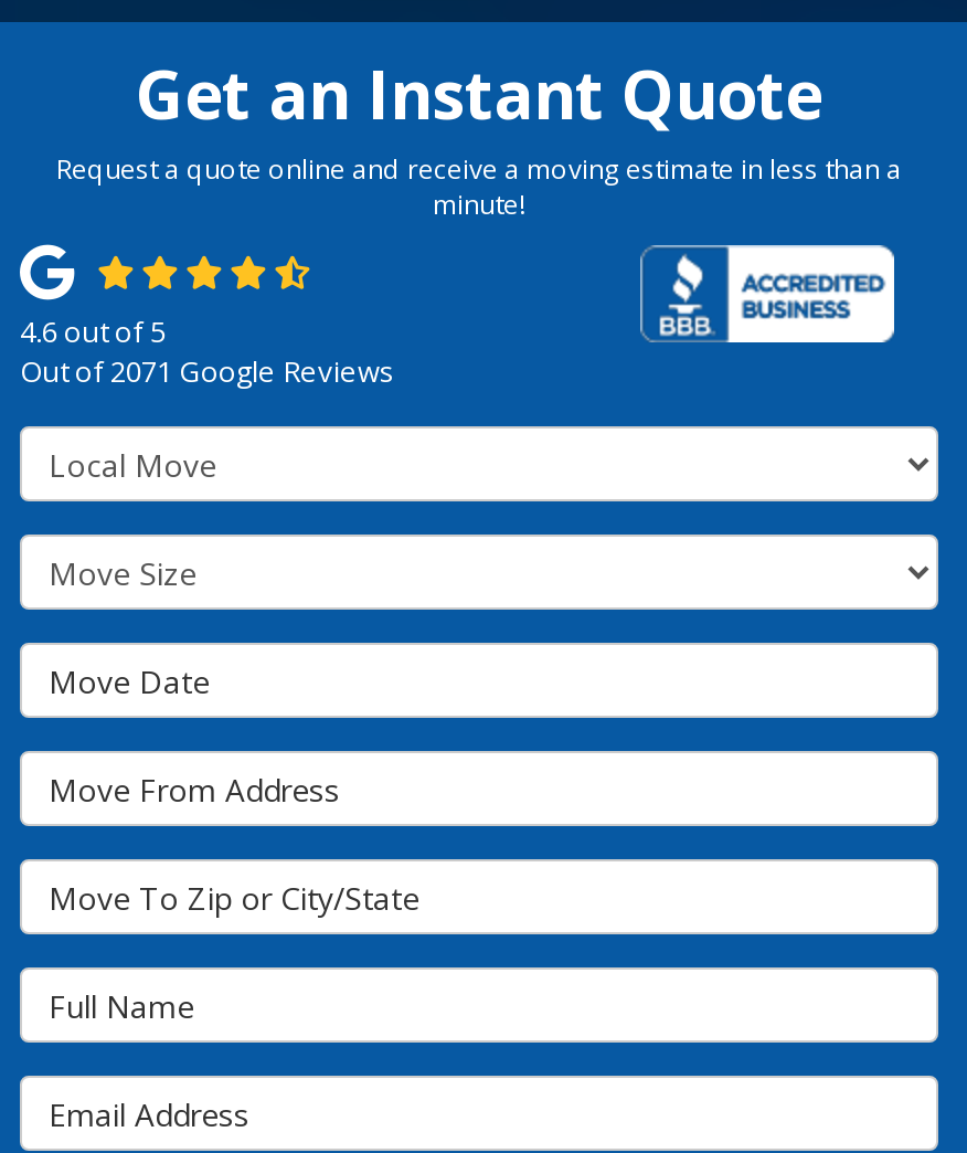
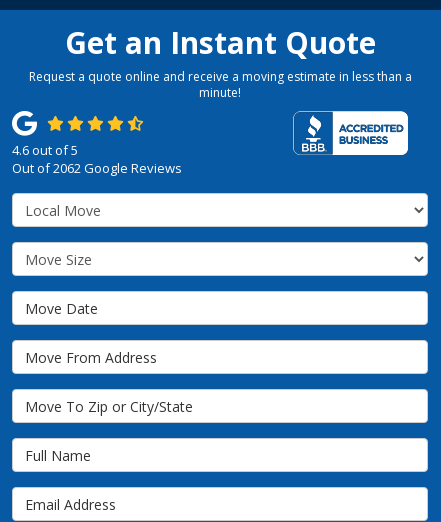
[20,351,395,391] Out of 2071 Google Reviews -> [12,159,182,177] Out of 2062 Google Reviews

